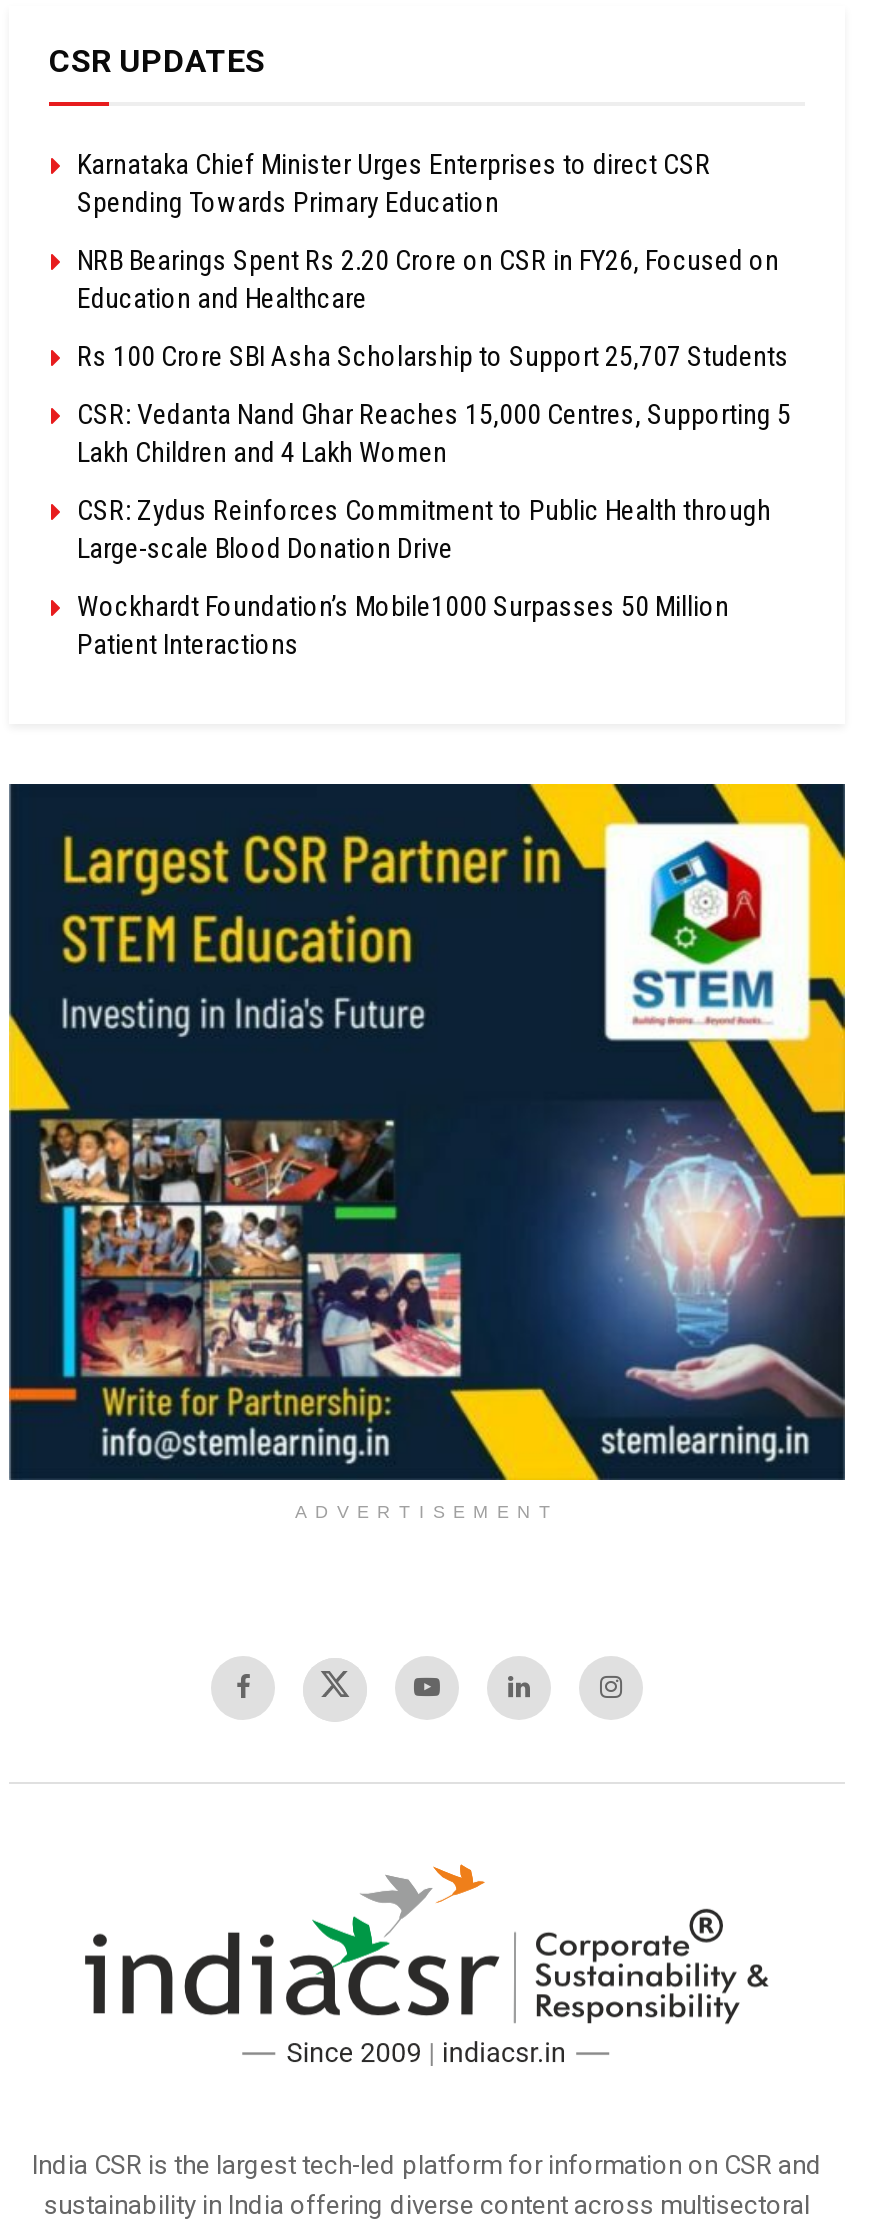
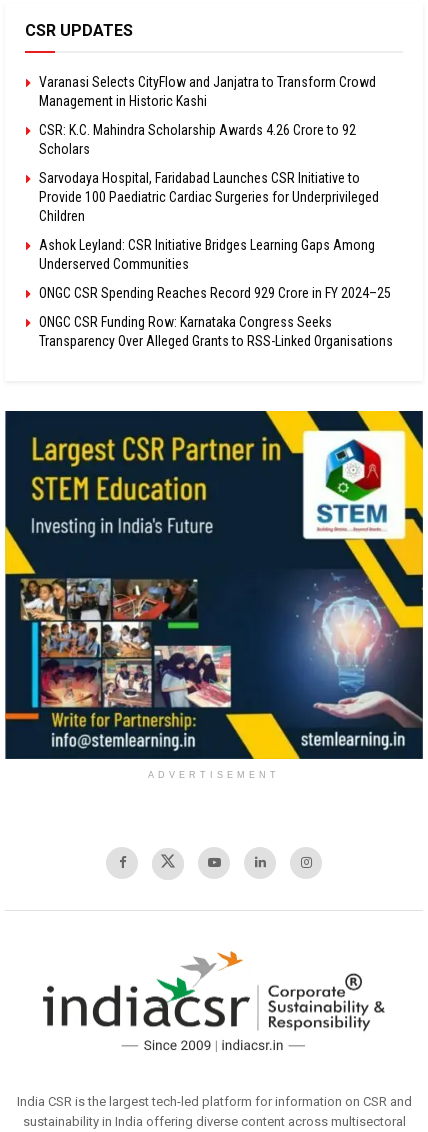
[77,148,711,218] Karnataka Chief Minister Urges Enterprises to direct CSR | Spending Towards Primary Education -> [39,74,376,109] Varanasi Selects CityFlow and Janjatra to Transform Crowd | Management in Historic Kashi
[77,244,779,314] NRB Bearings Spent Rs 2.20 Crore on CSR in FY26, Focused on | Education and Healthcare -> [39,122,356,157] CSR: K.C. Mahindra Scholarship Awards ₹4.26 Crore to 92 | Scholars
[77,340,789,372] Rs 100 Crore SBI Asha Scholarship to Support 25,707 Students -> [39,170,379,224] Sarvodaya Hospital, Faridabad Launches CSR Initiative to | Provide 100 Paediatric Cardiac Surgeries for Underprivileged | Children
[77,398,791,468] CSR: Vedanta Nand Ghar Reaches 15,000 Centres, Supporting 5 | Lakh Children and 4 Lakh Women -> [39,237,375,272] Ashok Leyland: CSR Initiative Bridges Learning Gaps Among | Underserved Communities
[77,494,771,564] CSR: Zydus Reinforces Commitment to Public Health through | Large-scale Blood Donation Drive -> [39,285,391,301] ONGC CSR Spending Reaches Record ₹929 Crore in FY 2024–25
[77,590,729,660] Wockhardt Foundation’s Mobile1000 Surpasses 50 Million | Patient Interactions -> [39,314,393,349] ONGC CSR Funding Row: Karnataka Congress Seeks | Transparency Over Alleged Grants to RSS-Linked Organisations

